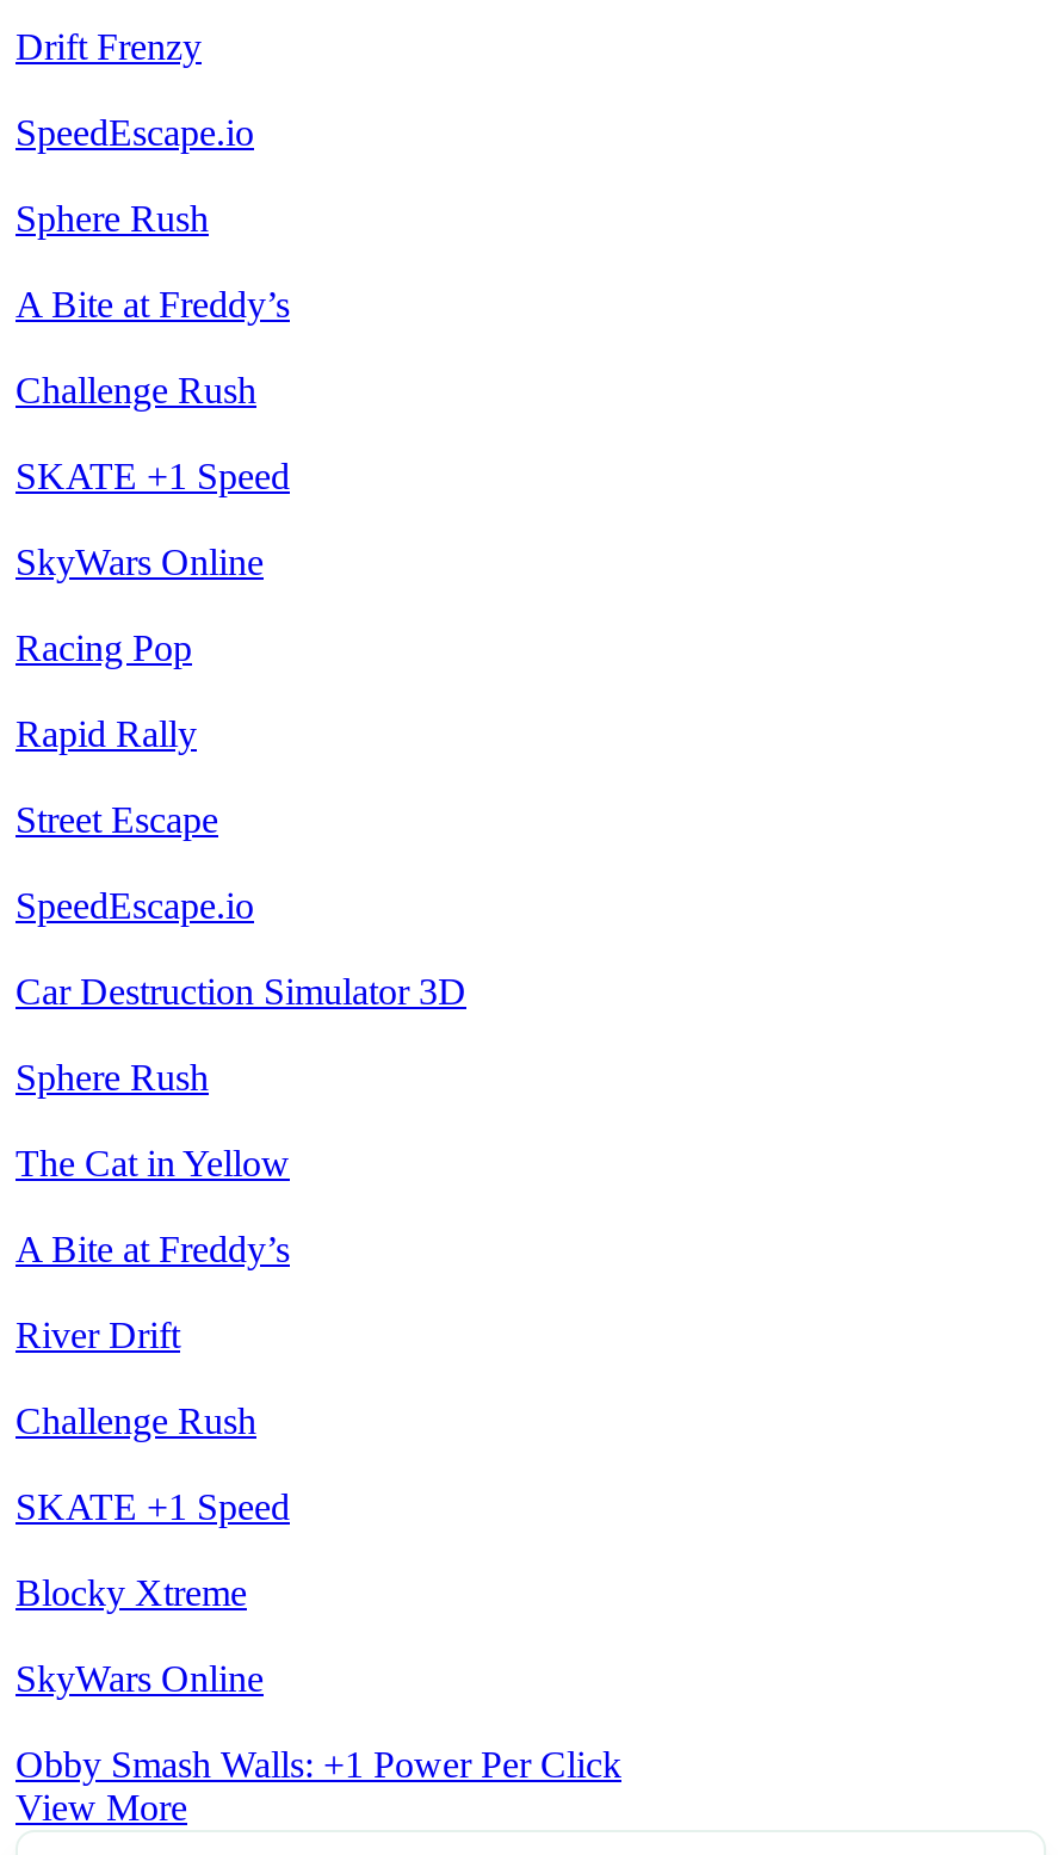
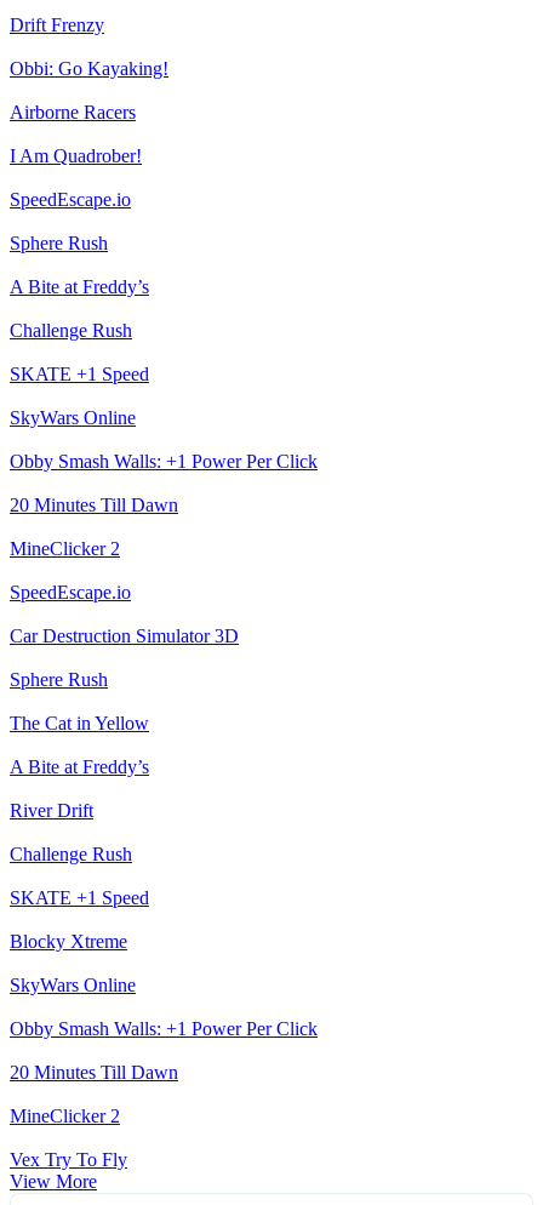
none -> [10,58,168,166] Obbi: Go Kayaking! | Airborne Racers | I Am Quadrober!
[16,627,192,668] Racing Pop -> [10,451,318,471] Obby Smash Walls: +1 Power Per Click
[16,713,197,754] Rapid Rally -> [10,494,178,515] 20 Minutes Till Dawn
[16,799,218,840] Street Escape -> [10,538,120,559] MineClicker 2
none -> [10,1062,178,1170] 20 Minutes Till Dawn | MineClicker 2 | Vex Try To Fly

